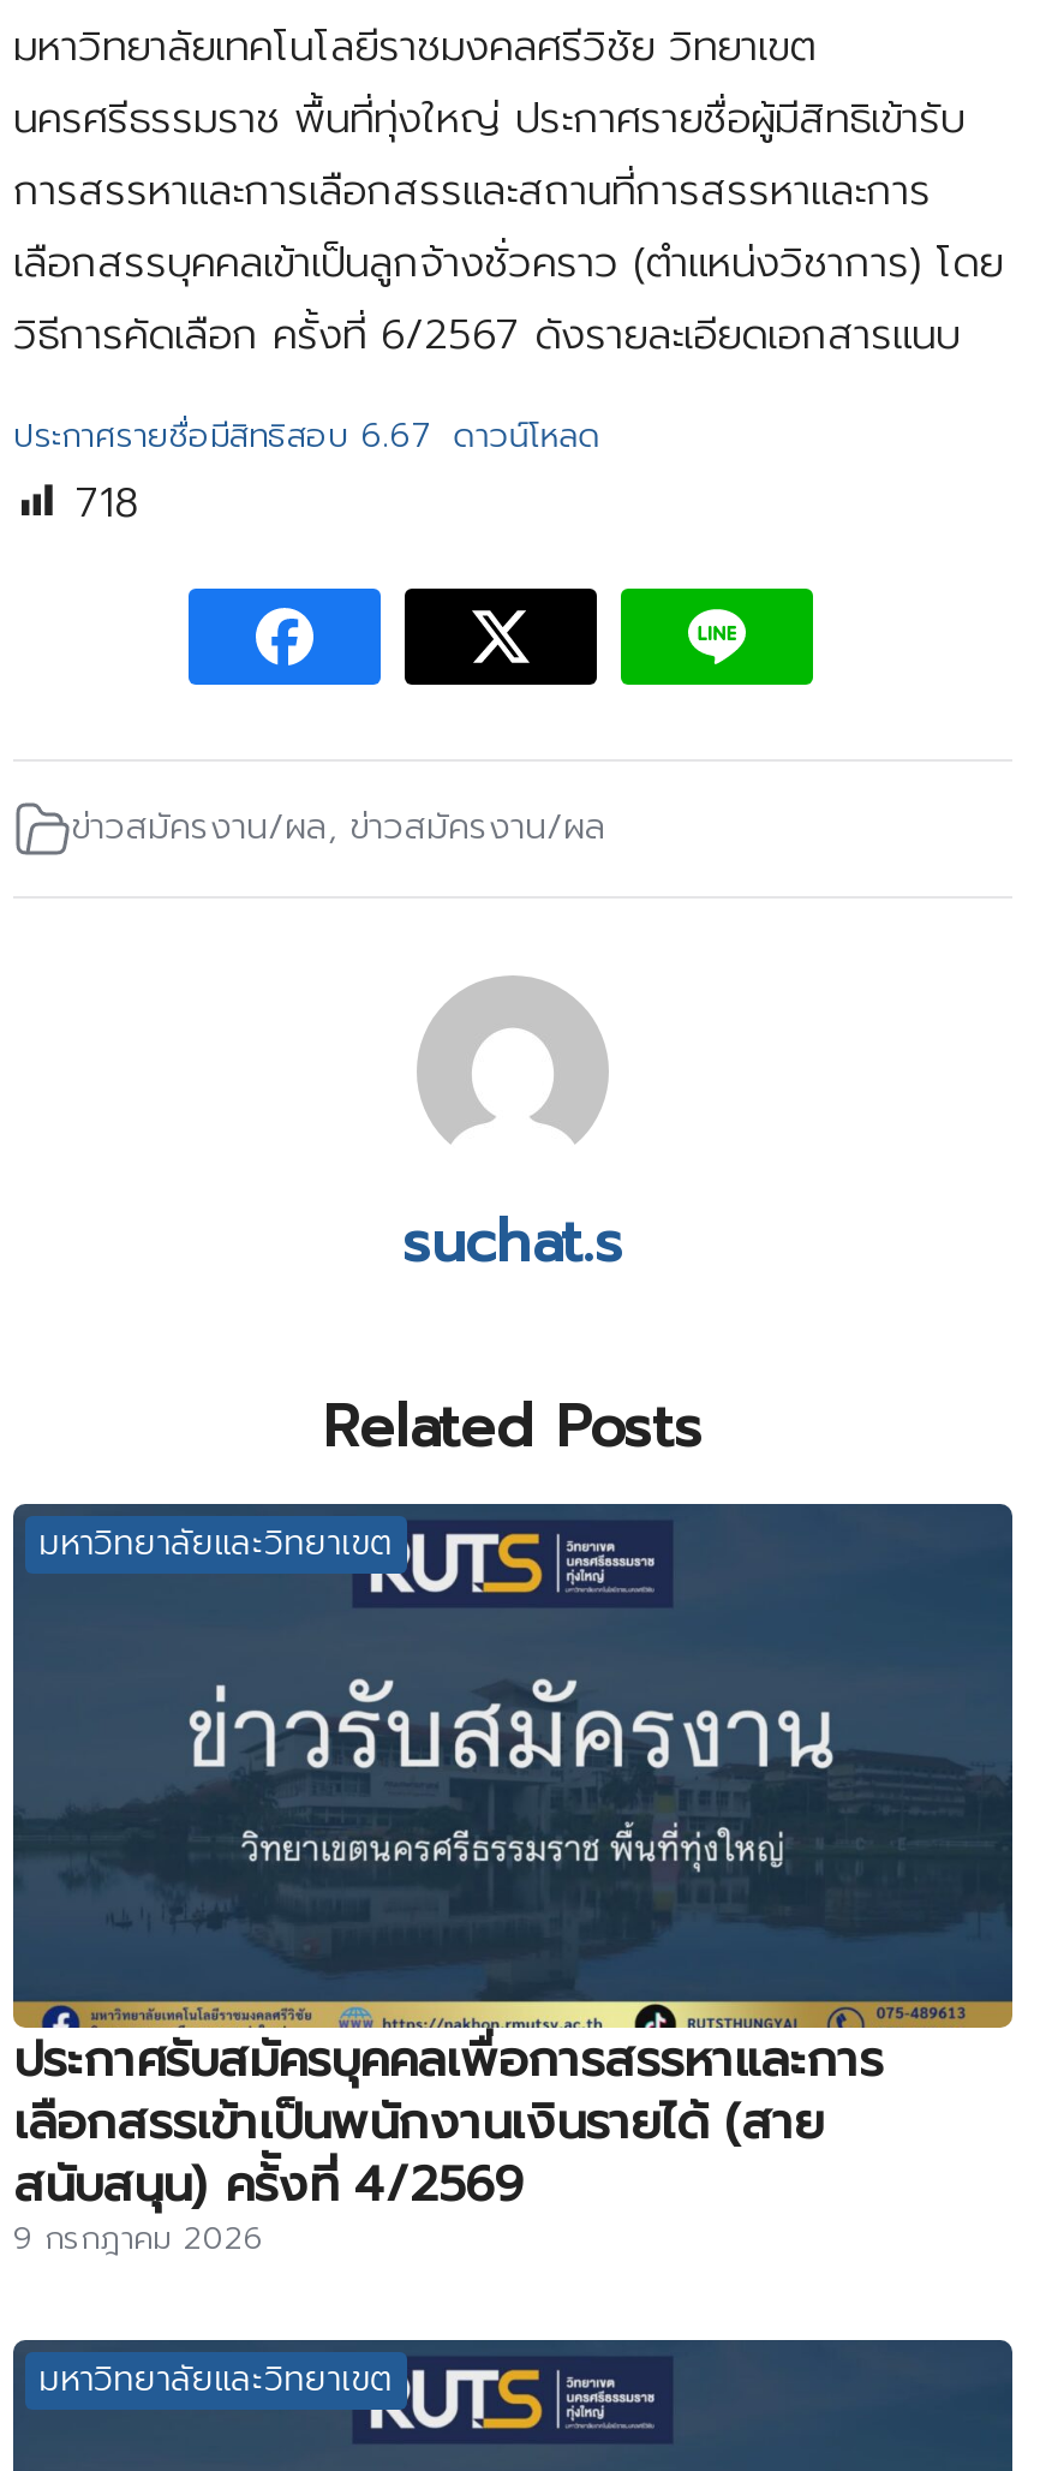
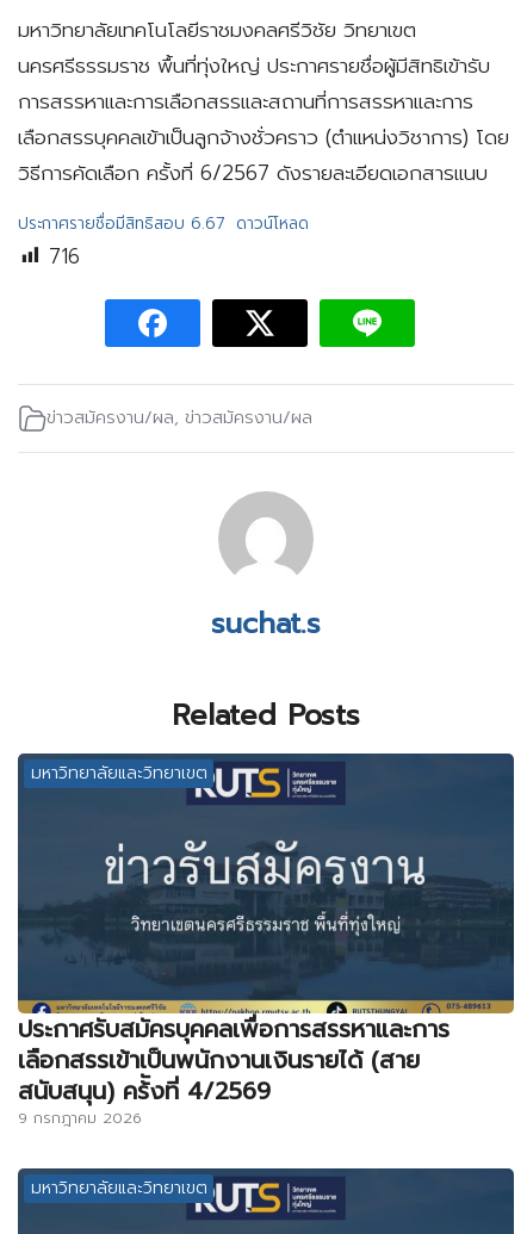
[76,470,138,532] 718 -> [49,240,80,271] 716

